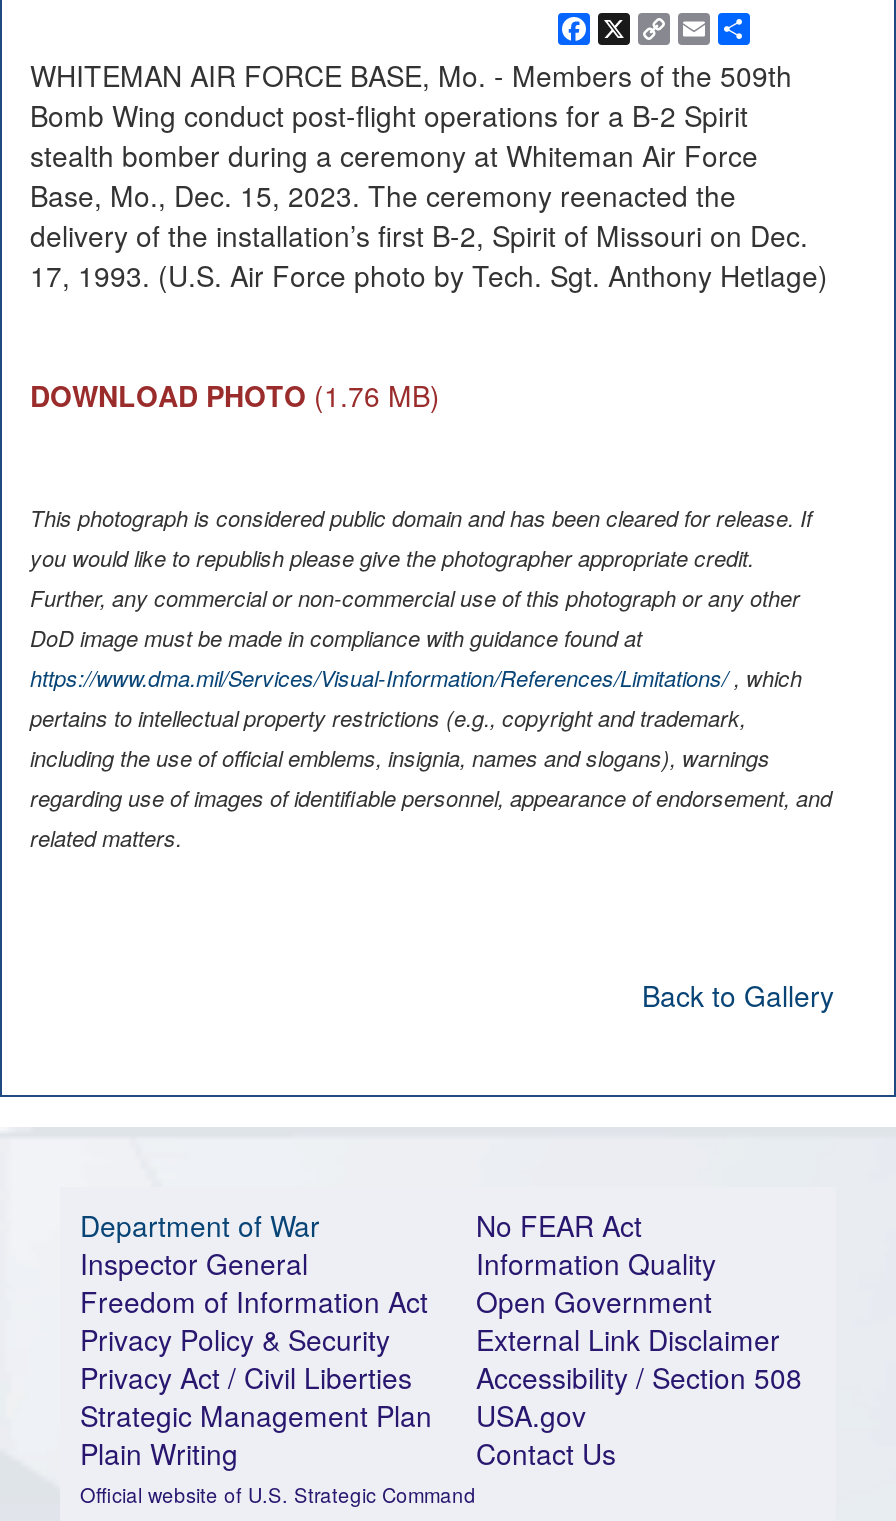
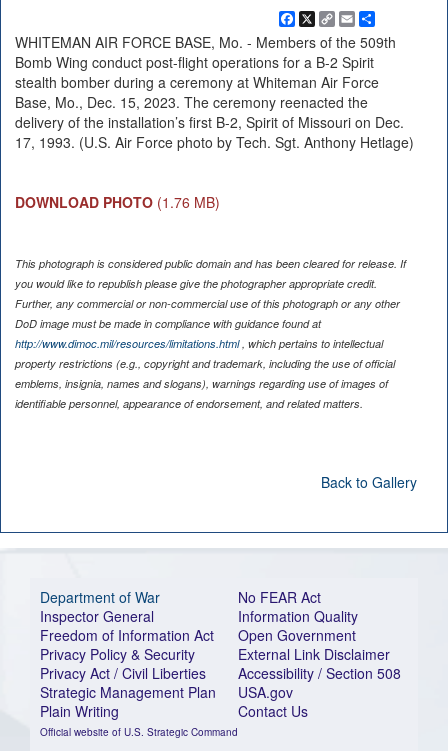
[30,663,832,853] https://www.dma.mil/Services/Visual-Information/References/Limitations/, which | pertains to intellectual property restrictions (e.g., copyright and trademark, | including the use of official emblems, insignia, names and slogans), warnings | regarding use of images of identifiable personnel, appearance of endorsement, and | related matters. -> [15,336,395,411] http://www.dimoc.mil/resources/limitations.html, which pertains to intellectual | property restrictions (e.g., copyright and trademark, including the use of official | emblems, insignia, names and slogans), warnings regarding use of images of | identifiable personnel, appearance of endorsement, and related matters.

